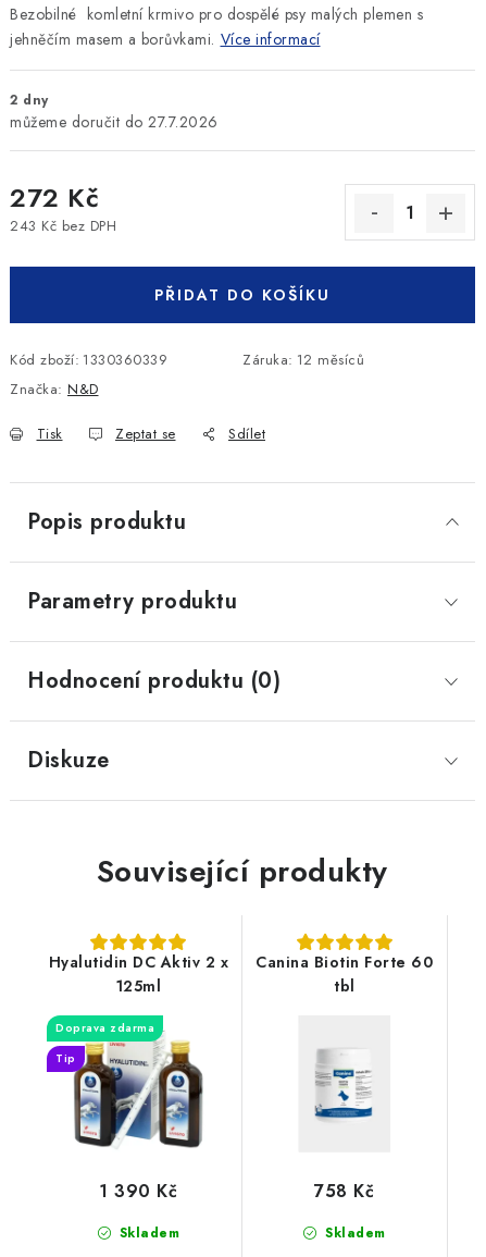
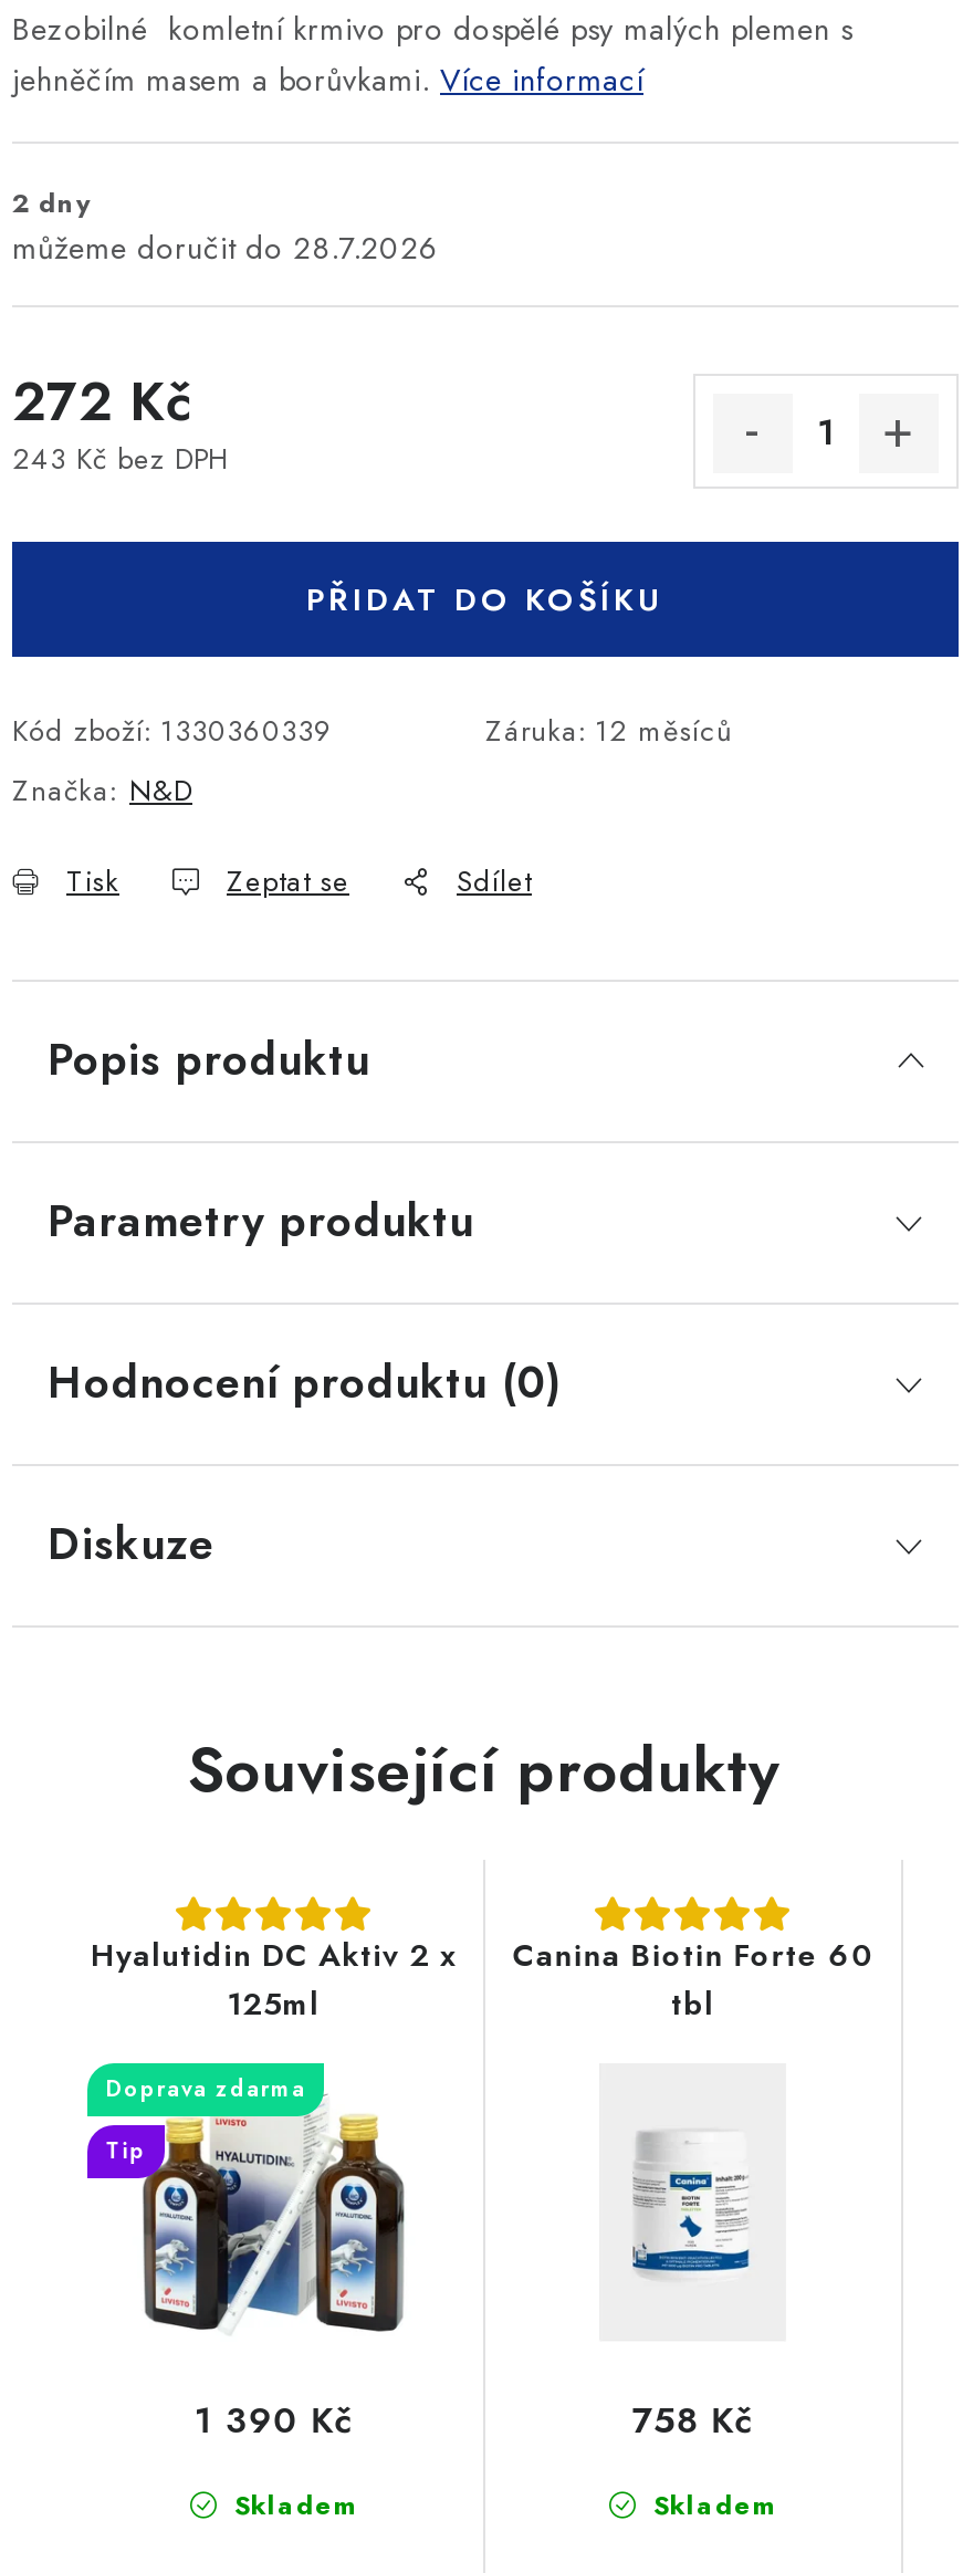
[148,111,218,133] 27.7.2026 -> [293,226,440,270] 28.7.2026

